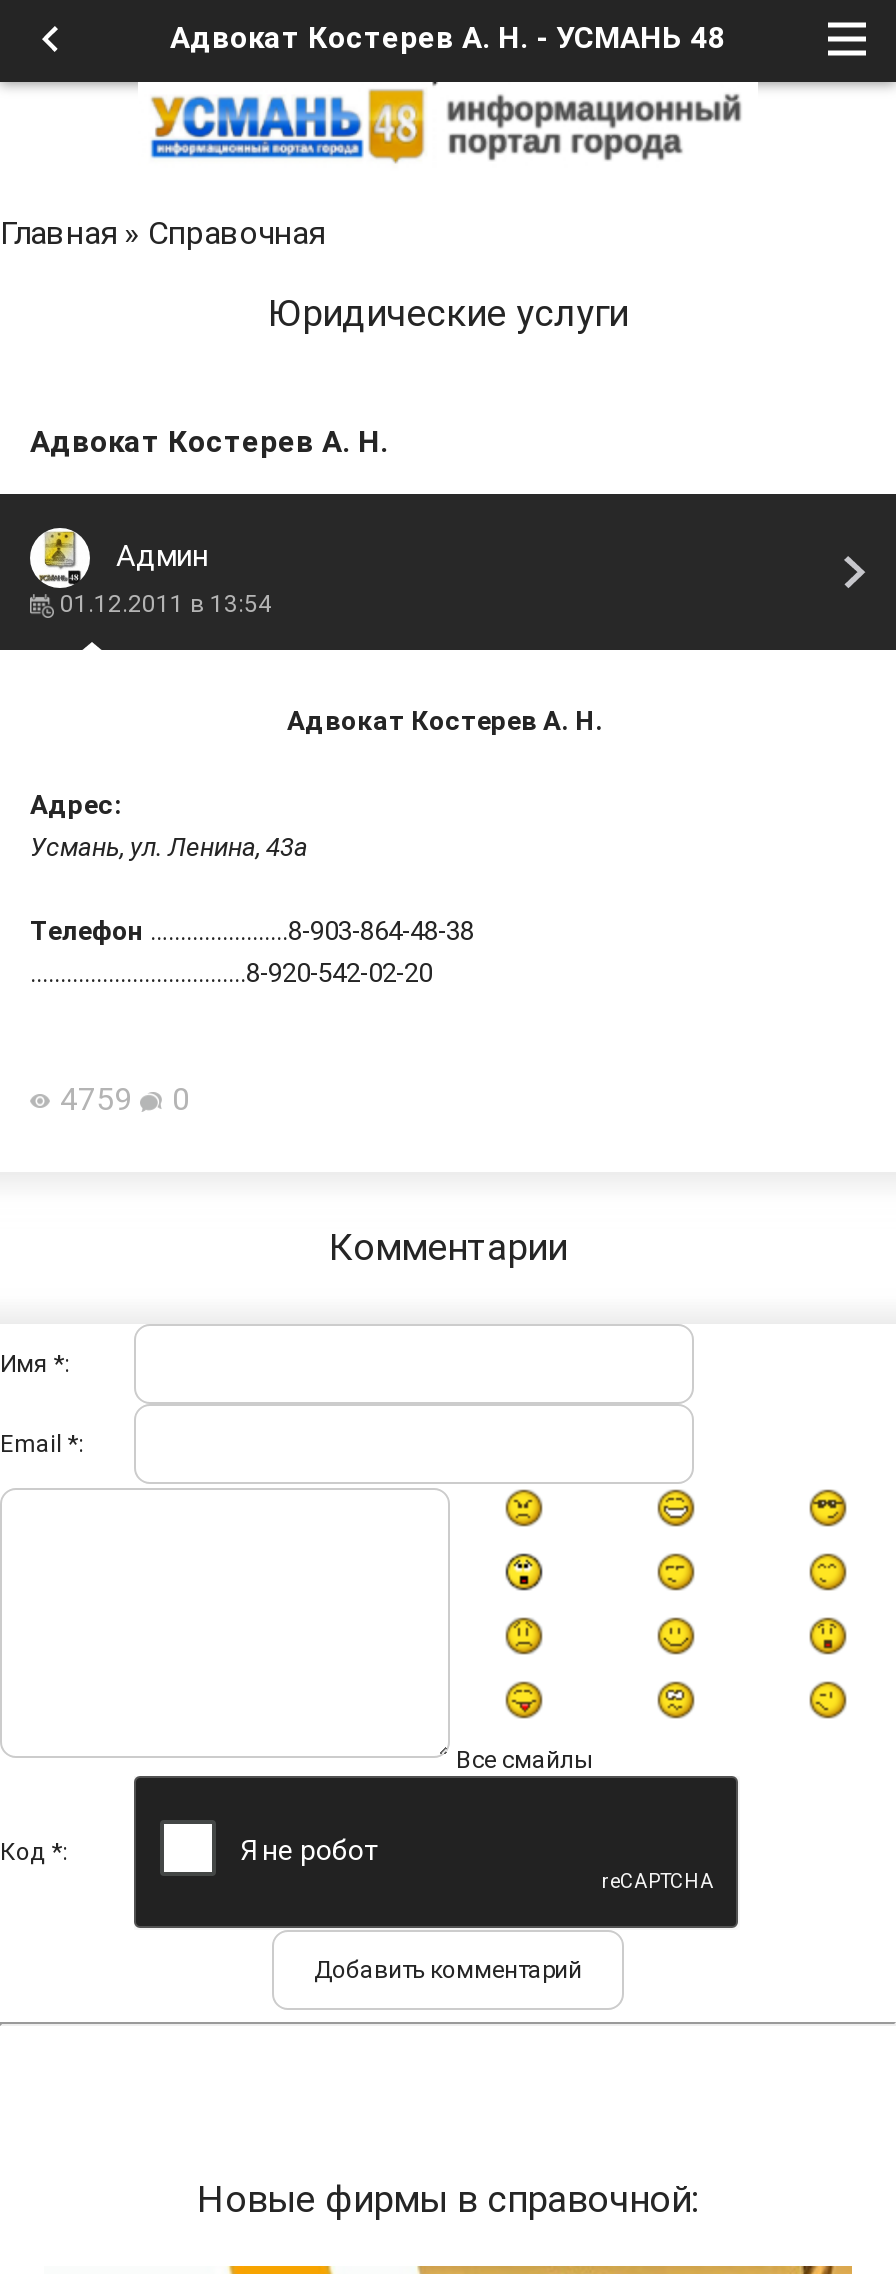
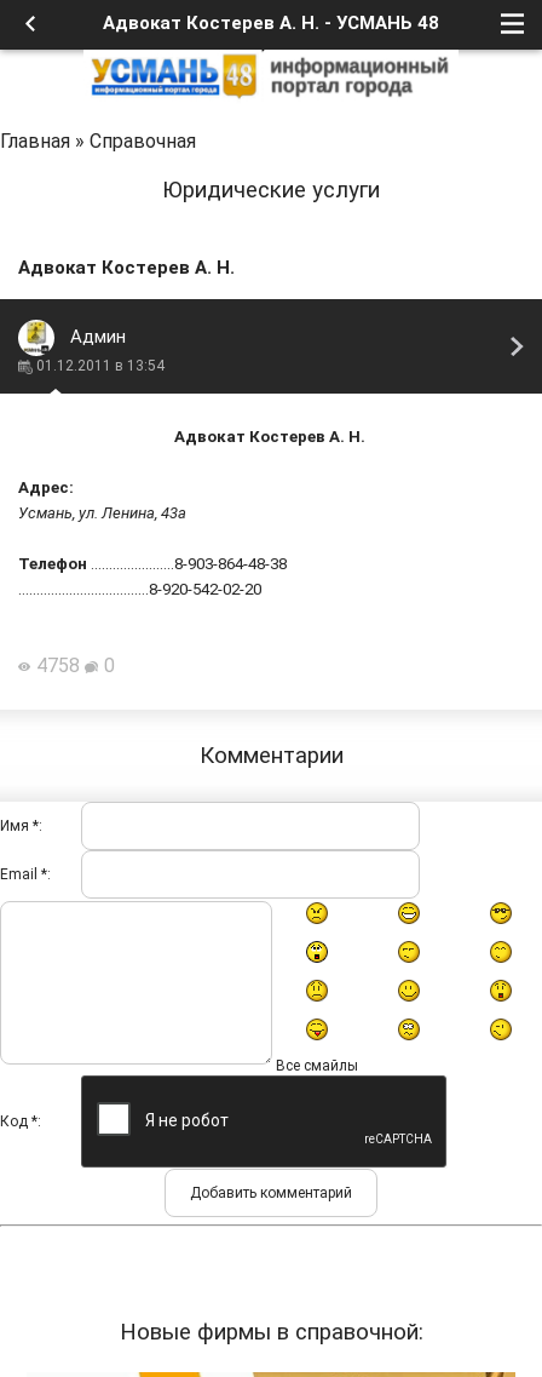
[60,1080,190,1118] 4759 0 -> [36,654,115,677] 4758 0

